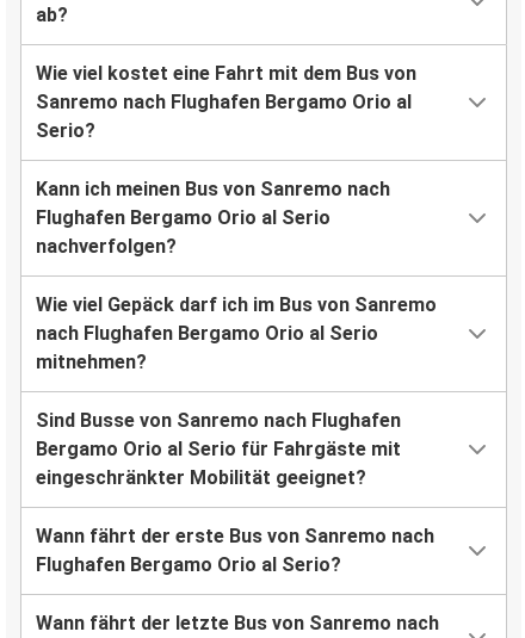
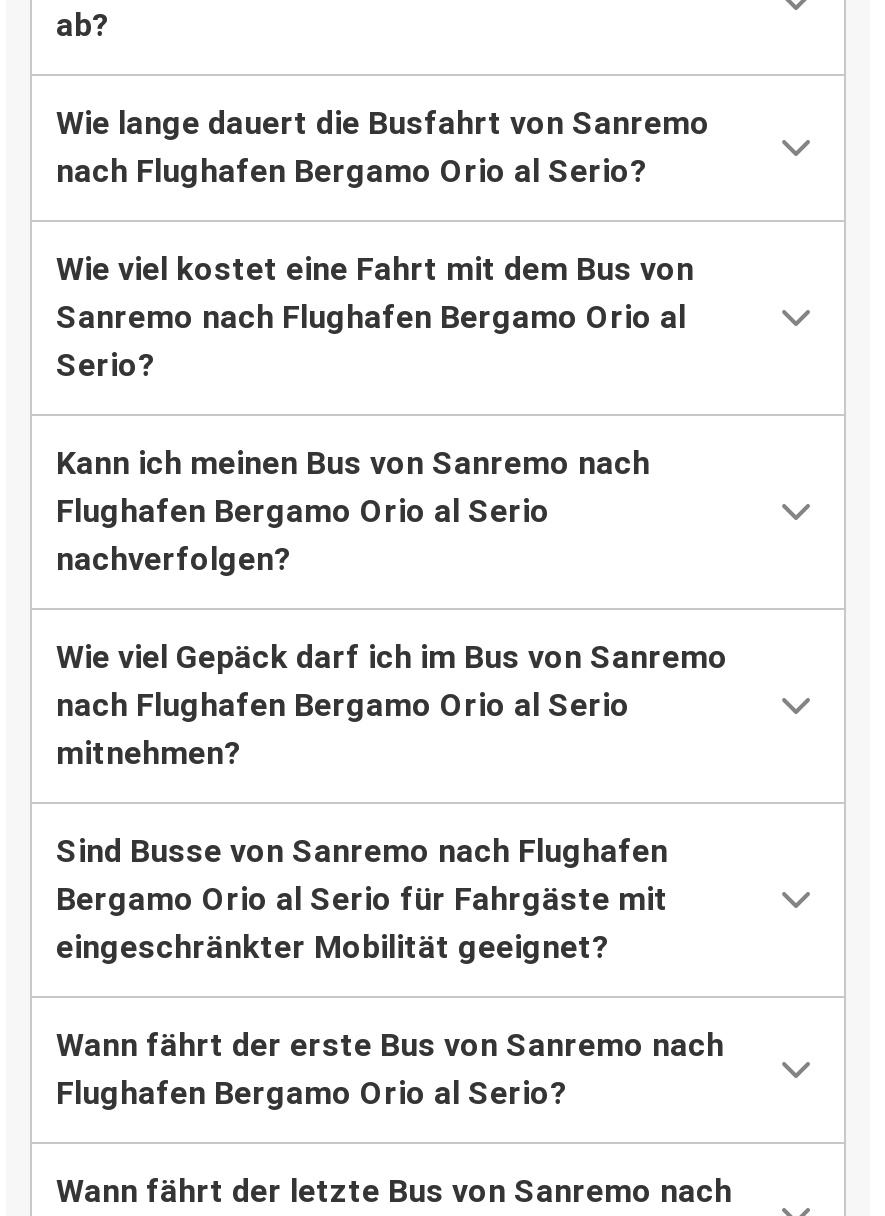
none -> [56,105,710,191] Wie lange dauert die Busfahrt von Sanremo | nach Flughafen Bergamo Orio al Serio?

